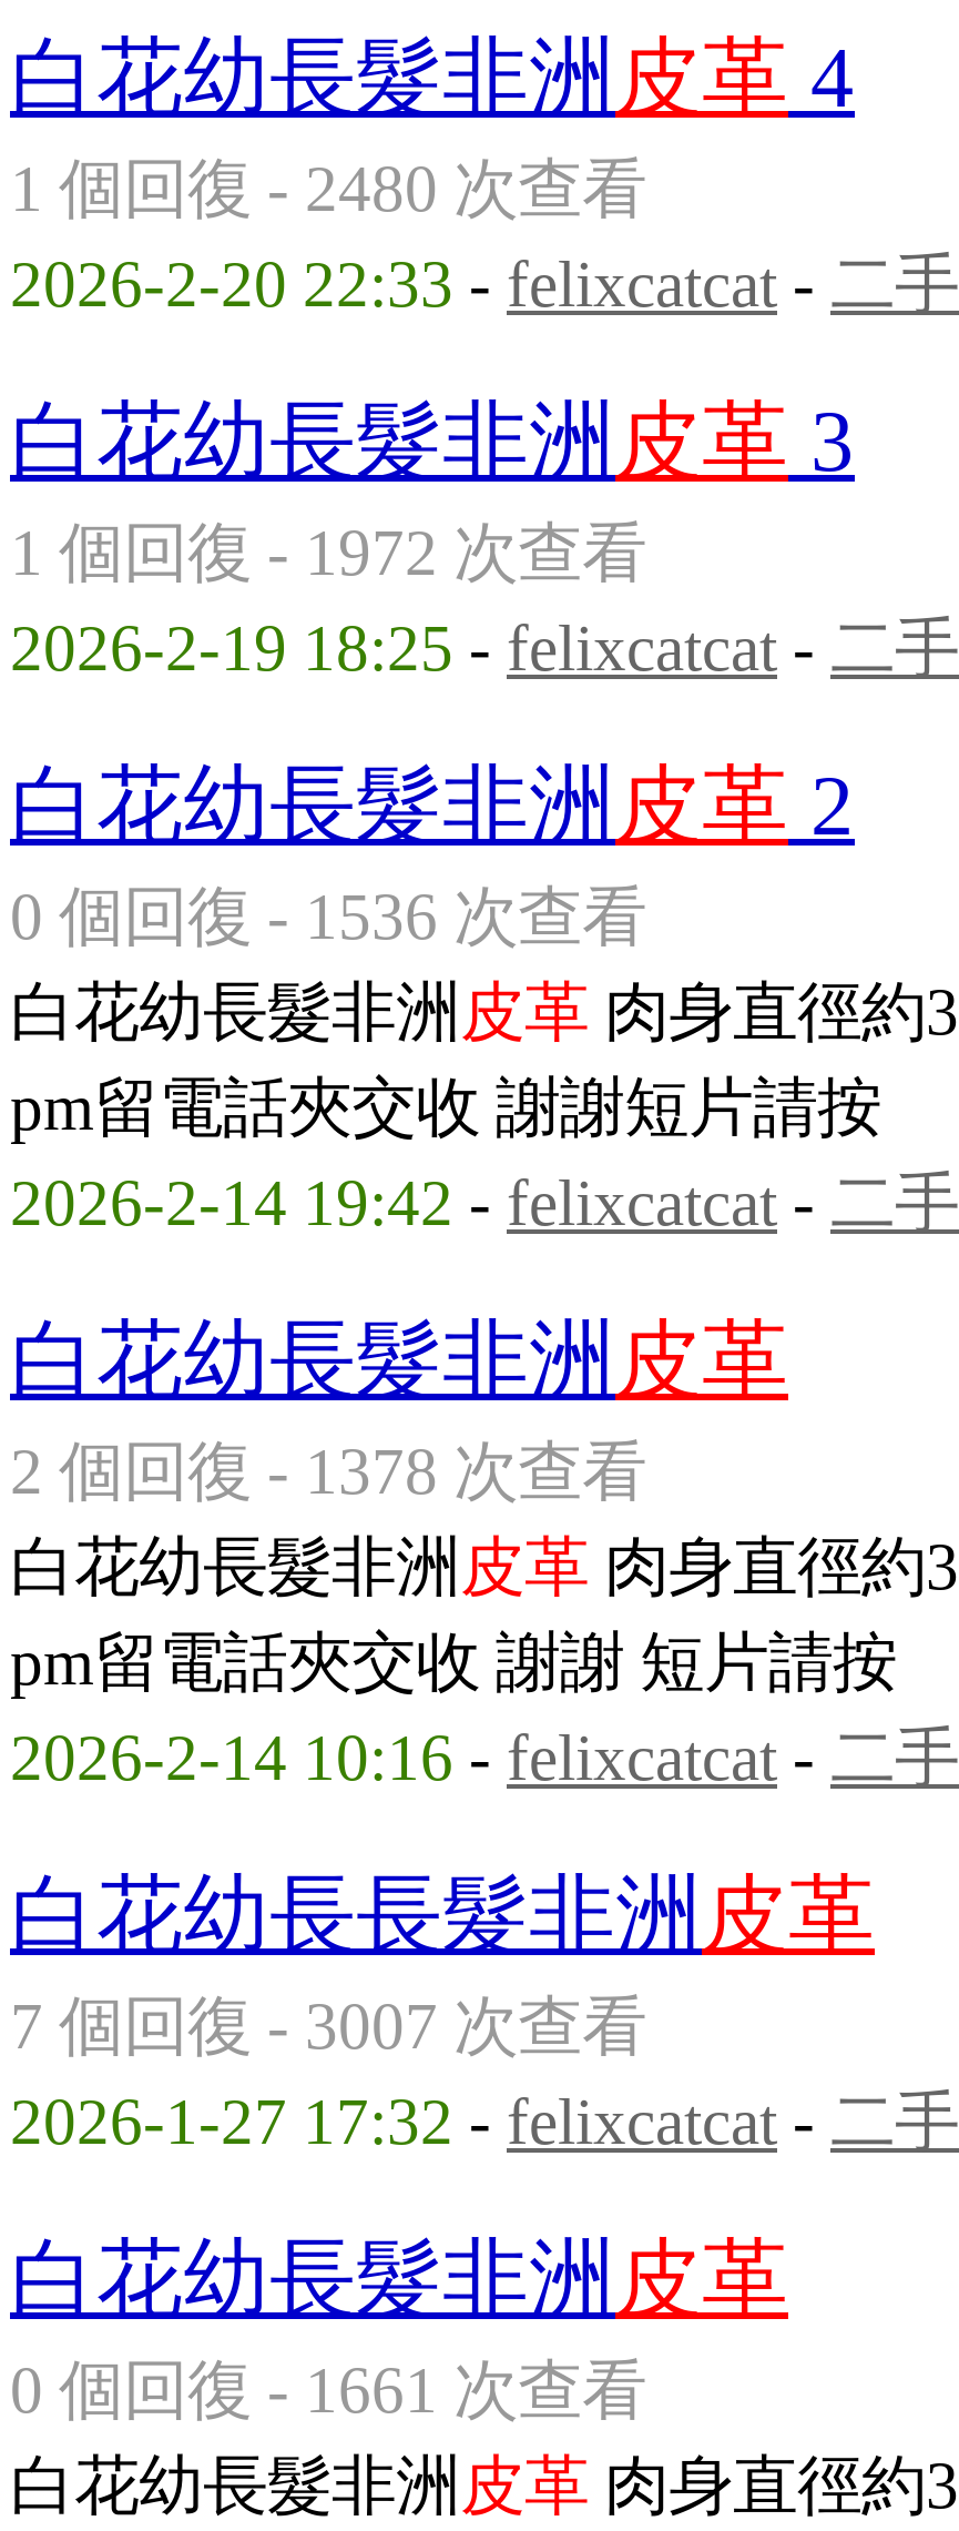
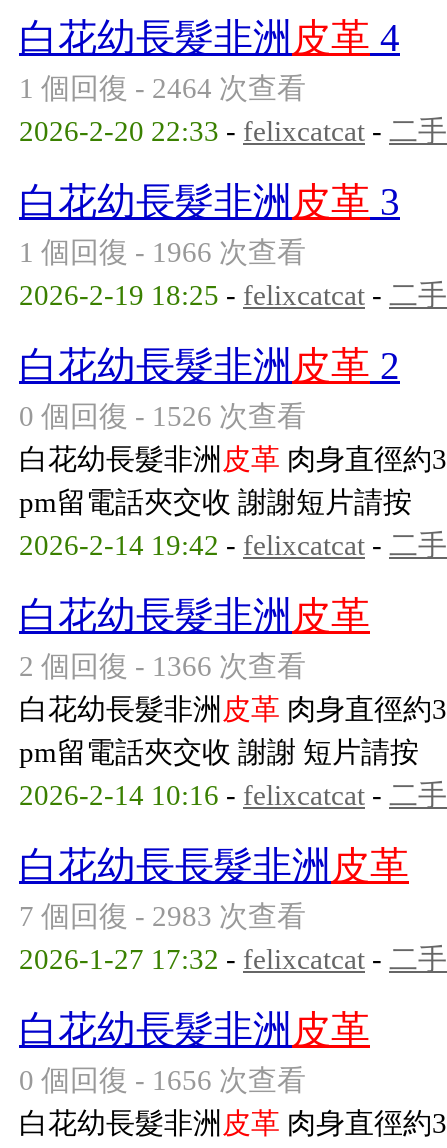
[10,153,646,224] 1 個回復 - 2480 次查看 -> [19,72,306,104] 1 個回復 - 2464 次查看
[10,517,646,588] 1 個回復 - 1972 次查看 -> [19,236,306,268] 1 個回復 - 1966 次查看
[10,881,646,952] 0 個回復 - 1536 次查看 -> [19,400,306,432] 0 個回復 - 1526 次查看
[10,1436,646,1507] 2 個回復 - 1378 次查看 -> [19,650,306,682] 2 個回復 - 1366 次查看
[10,1991,646,2062] 7 個回復 - 3007 次查看 -> [19,900,306,932] 7 個回復 - 2983 次查看
[10,2355,646,2426] 0 個回復 - 1661 次查看 -> [19,1064,306,1096] 0 個回復 - 1656 次查看

